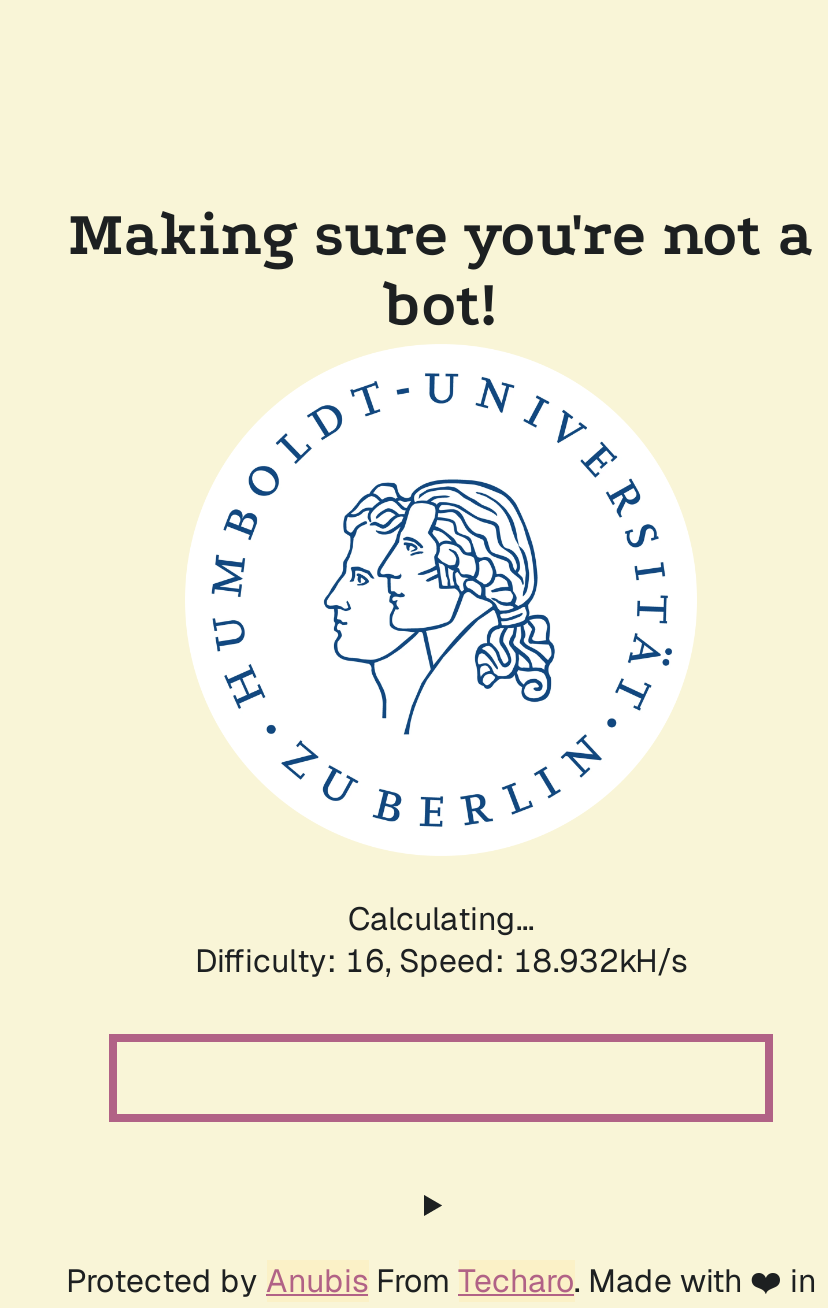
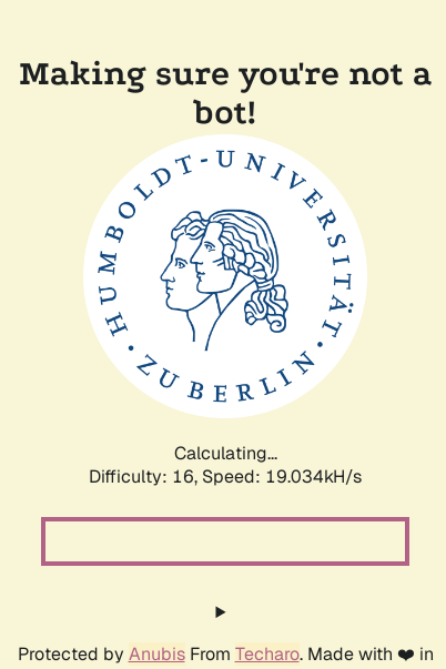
[195,940,687,982] Difficulty: 16, Speed: 18.932kH/s -> [89,465,362,488] Difficulty: 16, Speed: 19.034kH/s

